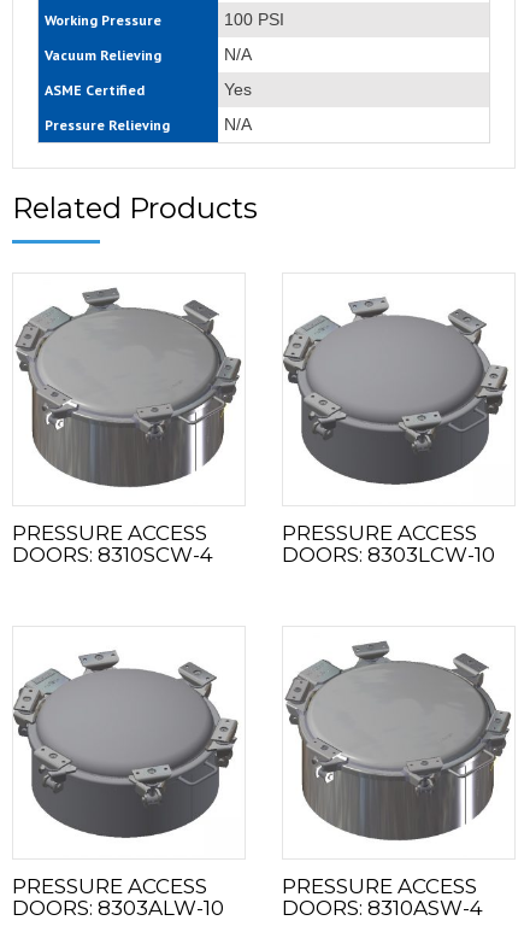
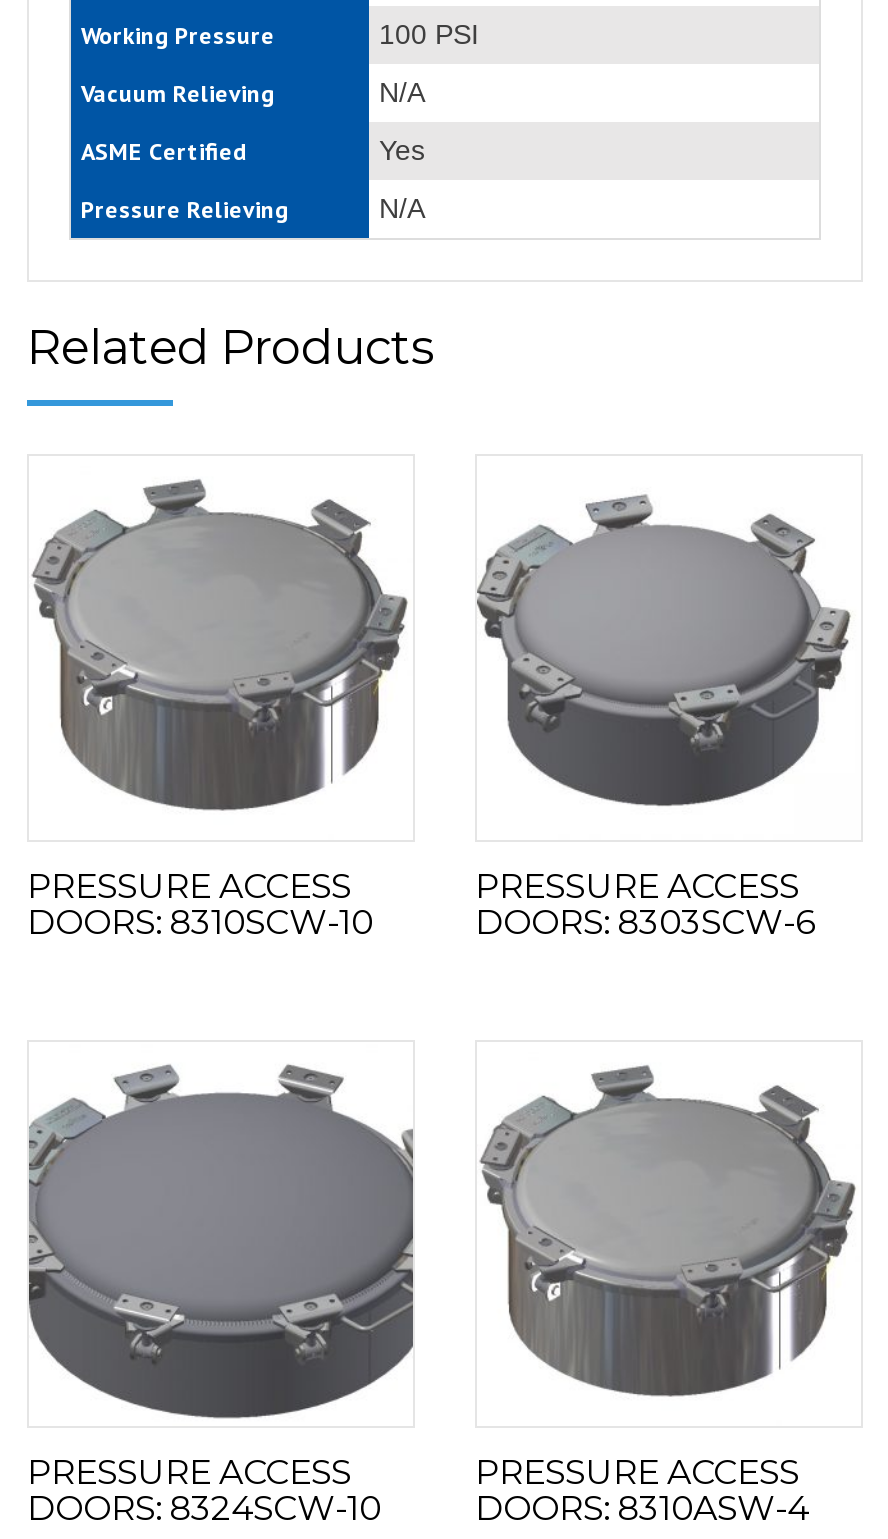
[12,543,213,567] DOORS: 8310SCW-4 -> [27,903,373,943] DOORS: 8310SCW-10
[282,543,495,567] DOORS: 8303LCW-10 -> [475,903,817,943] DOORS: 8303SCW-6
[12,641,245,920] [image] | DOORS: 8303ALW-10 -> [27,1064,415,1529] [image] | DOORS: 8324SCW-10

